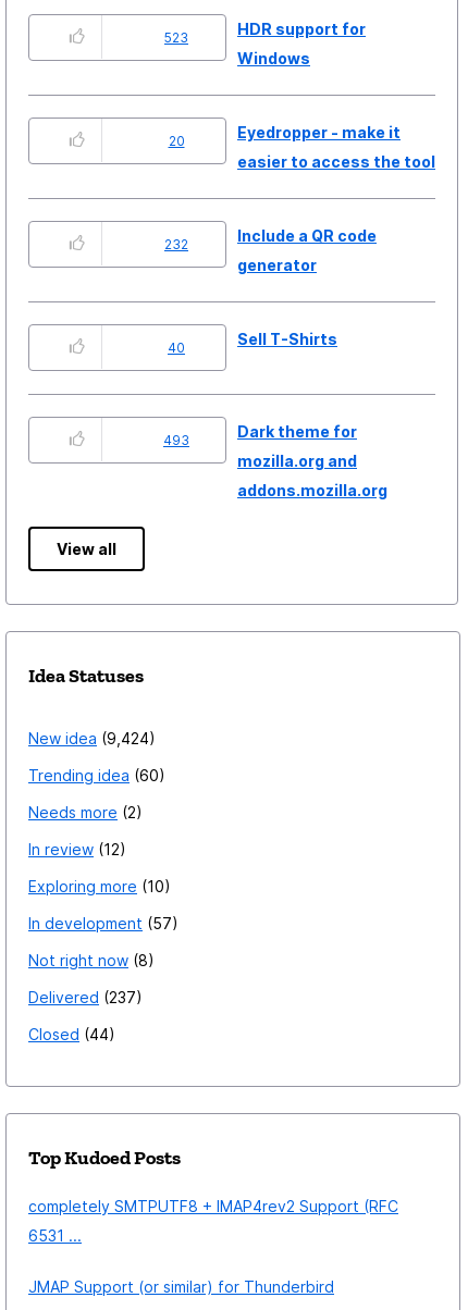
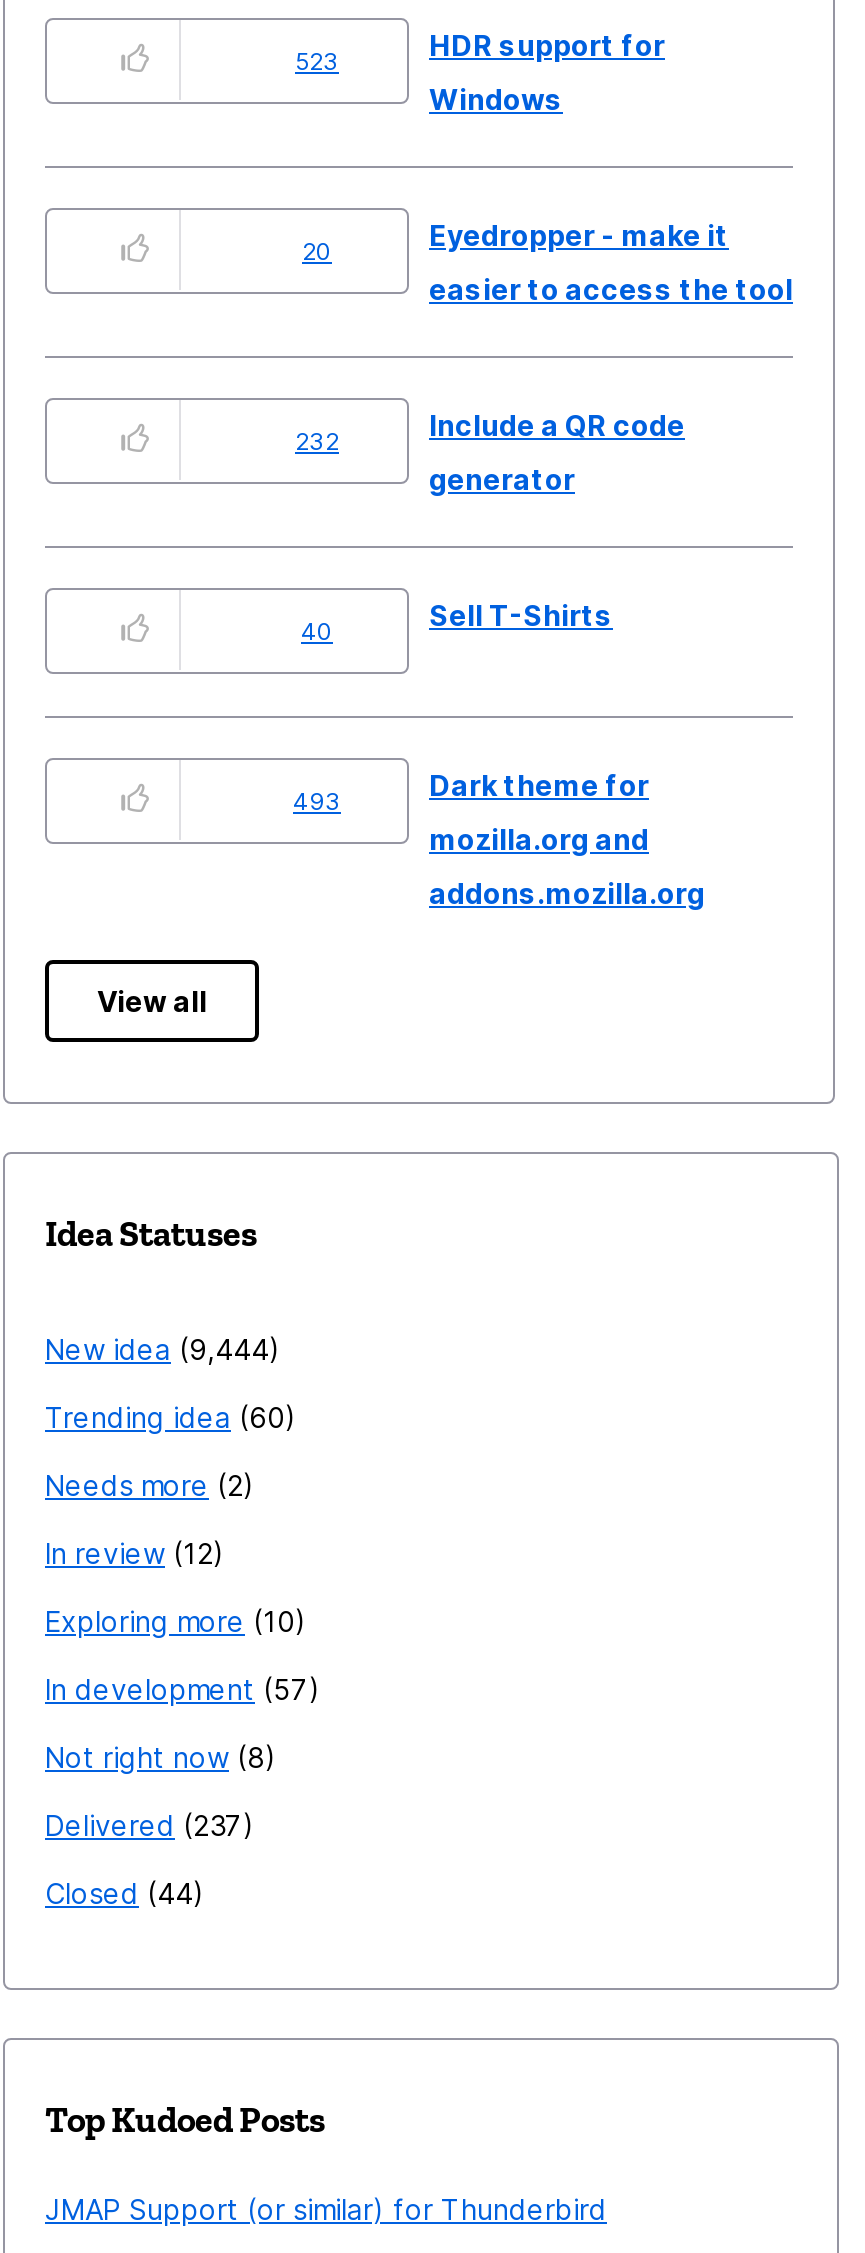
[28,729,149,747] New idea 9,424 -> [45,1332,269,1366] New idea 9,444
[28,1197,398,1245] completely SMTPUTF8 + IMAP4rev2 Support (RFC | 6531 ... -> none

